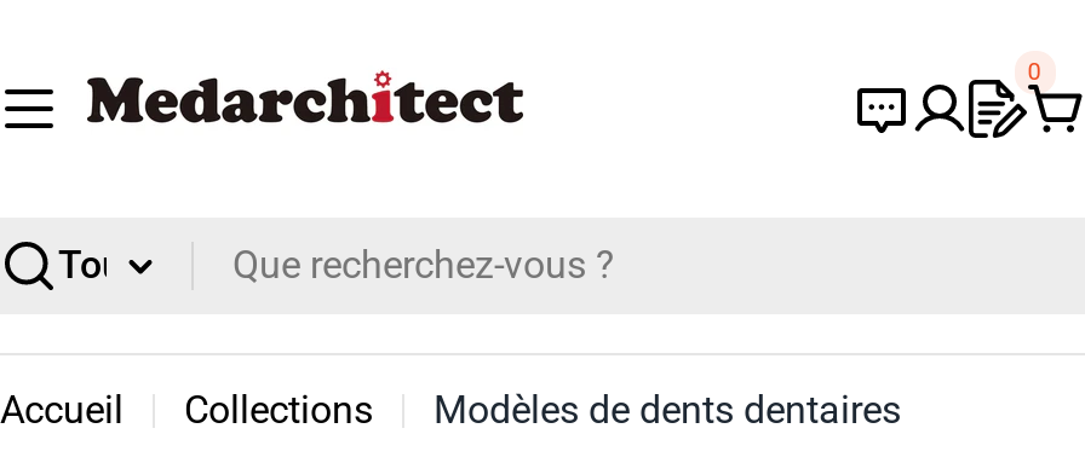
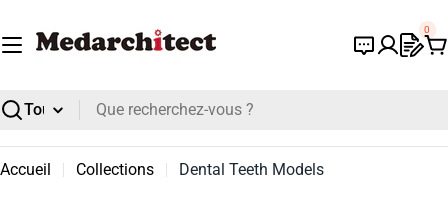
[434,386,901,432] Modèles de dents dentaires -> [179,160,324,179] Dental Teeth Models

